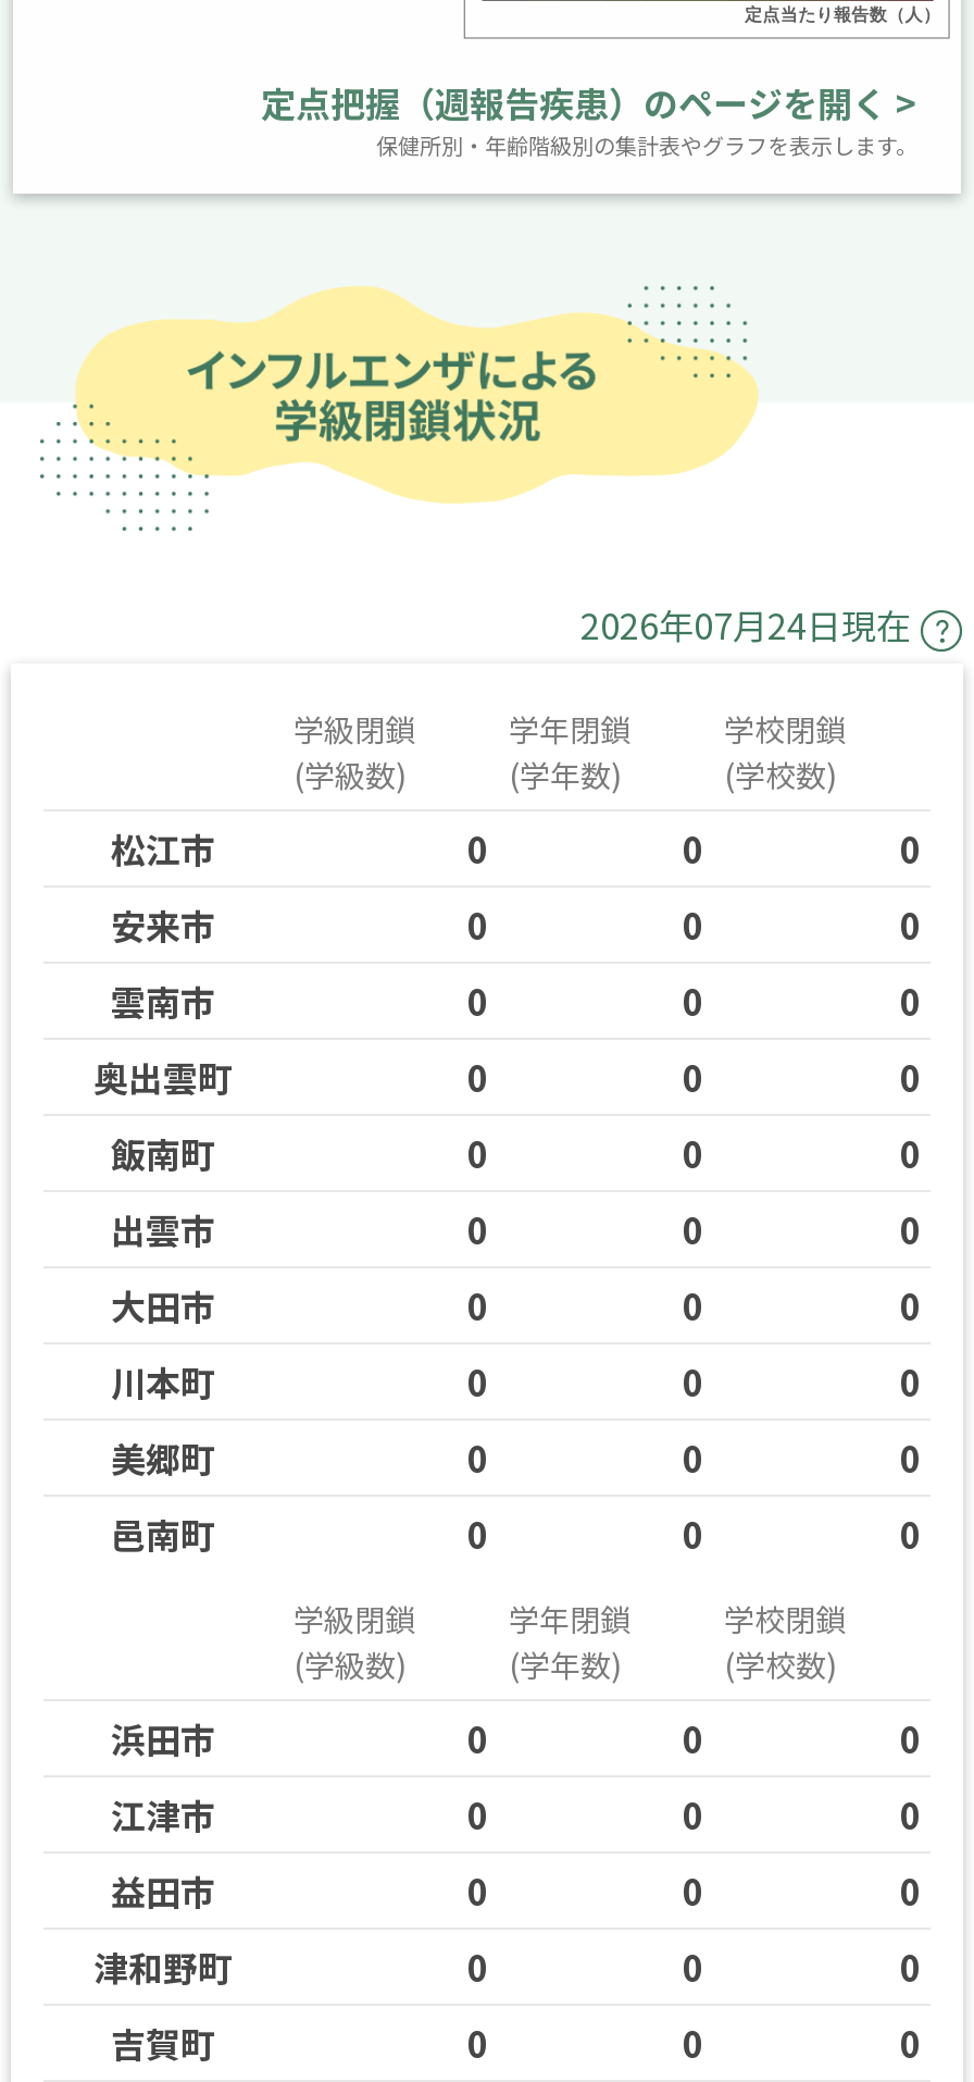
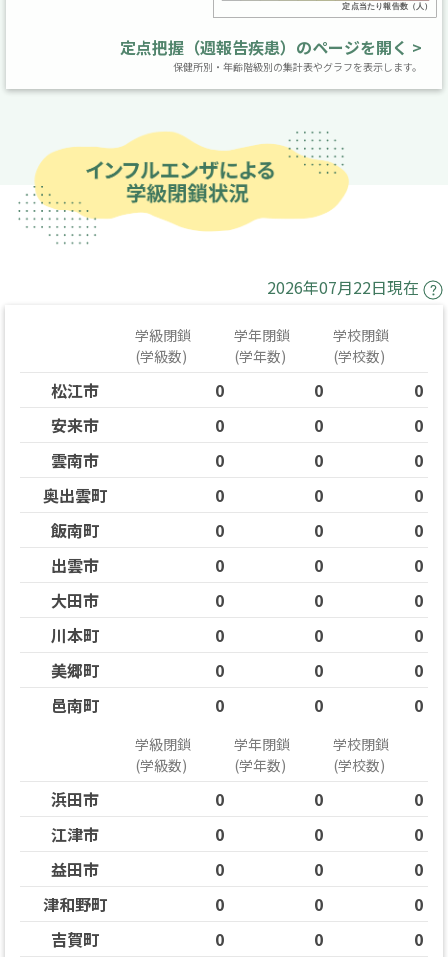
[580,598,911,651] 2026年07月24日現在 -> [267,275,419,299] 2026年07月22日現在

